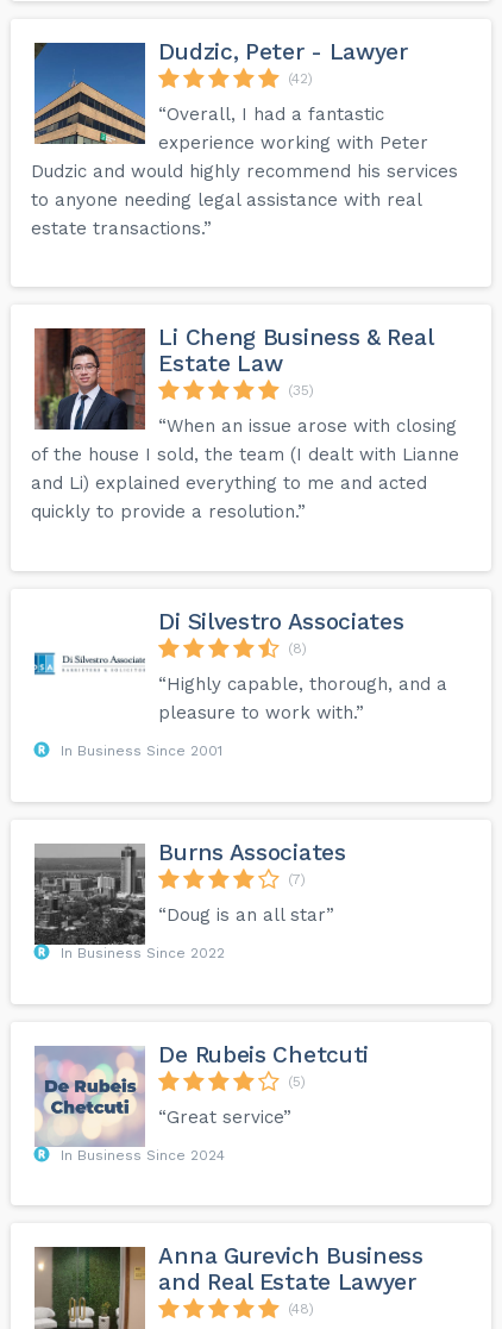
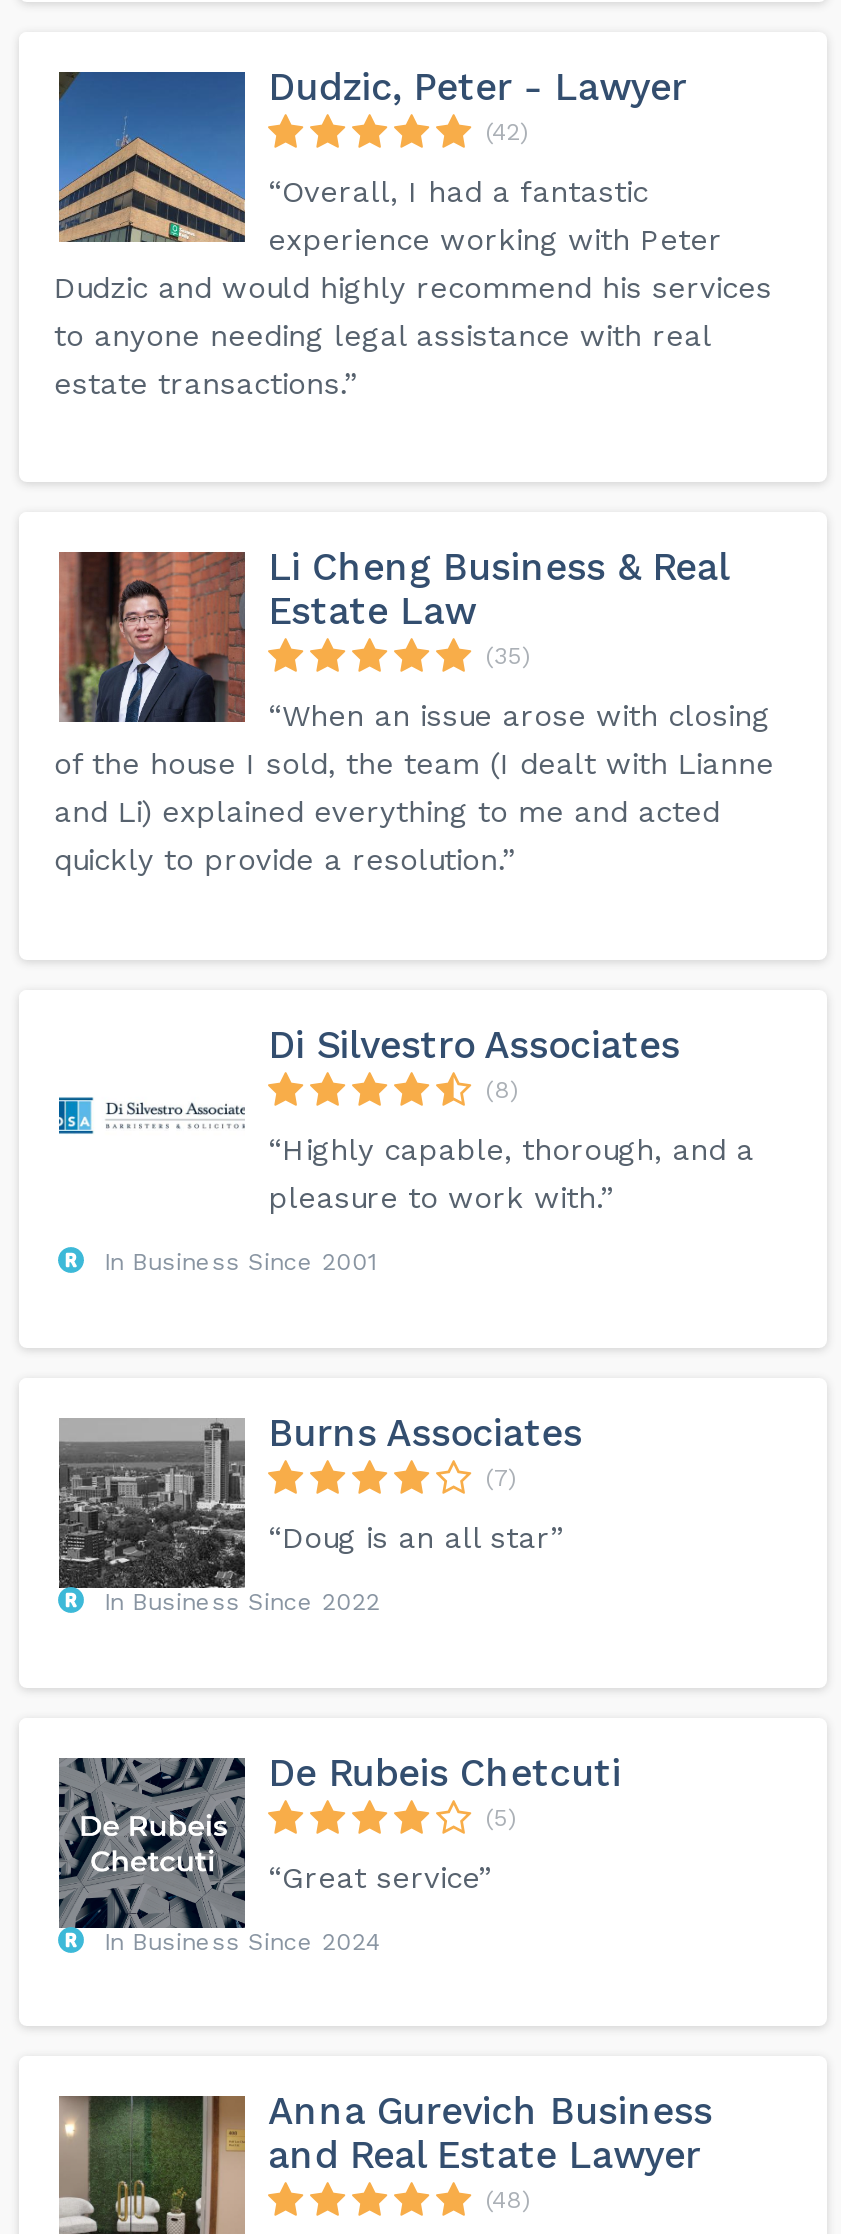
[34,1046,145,1147] [image] -> [57,1756,247,1930] [image]

